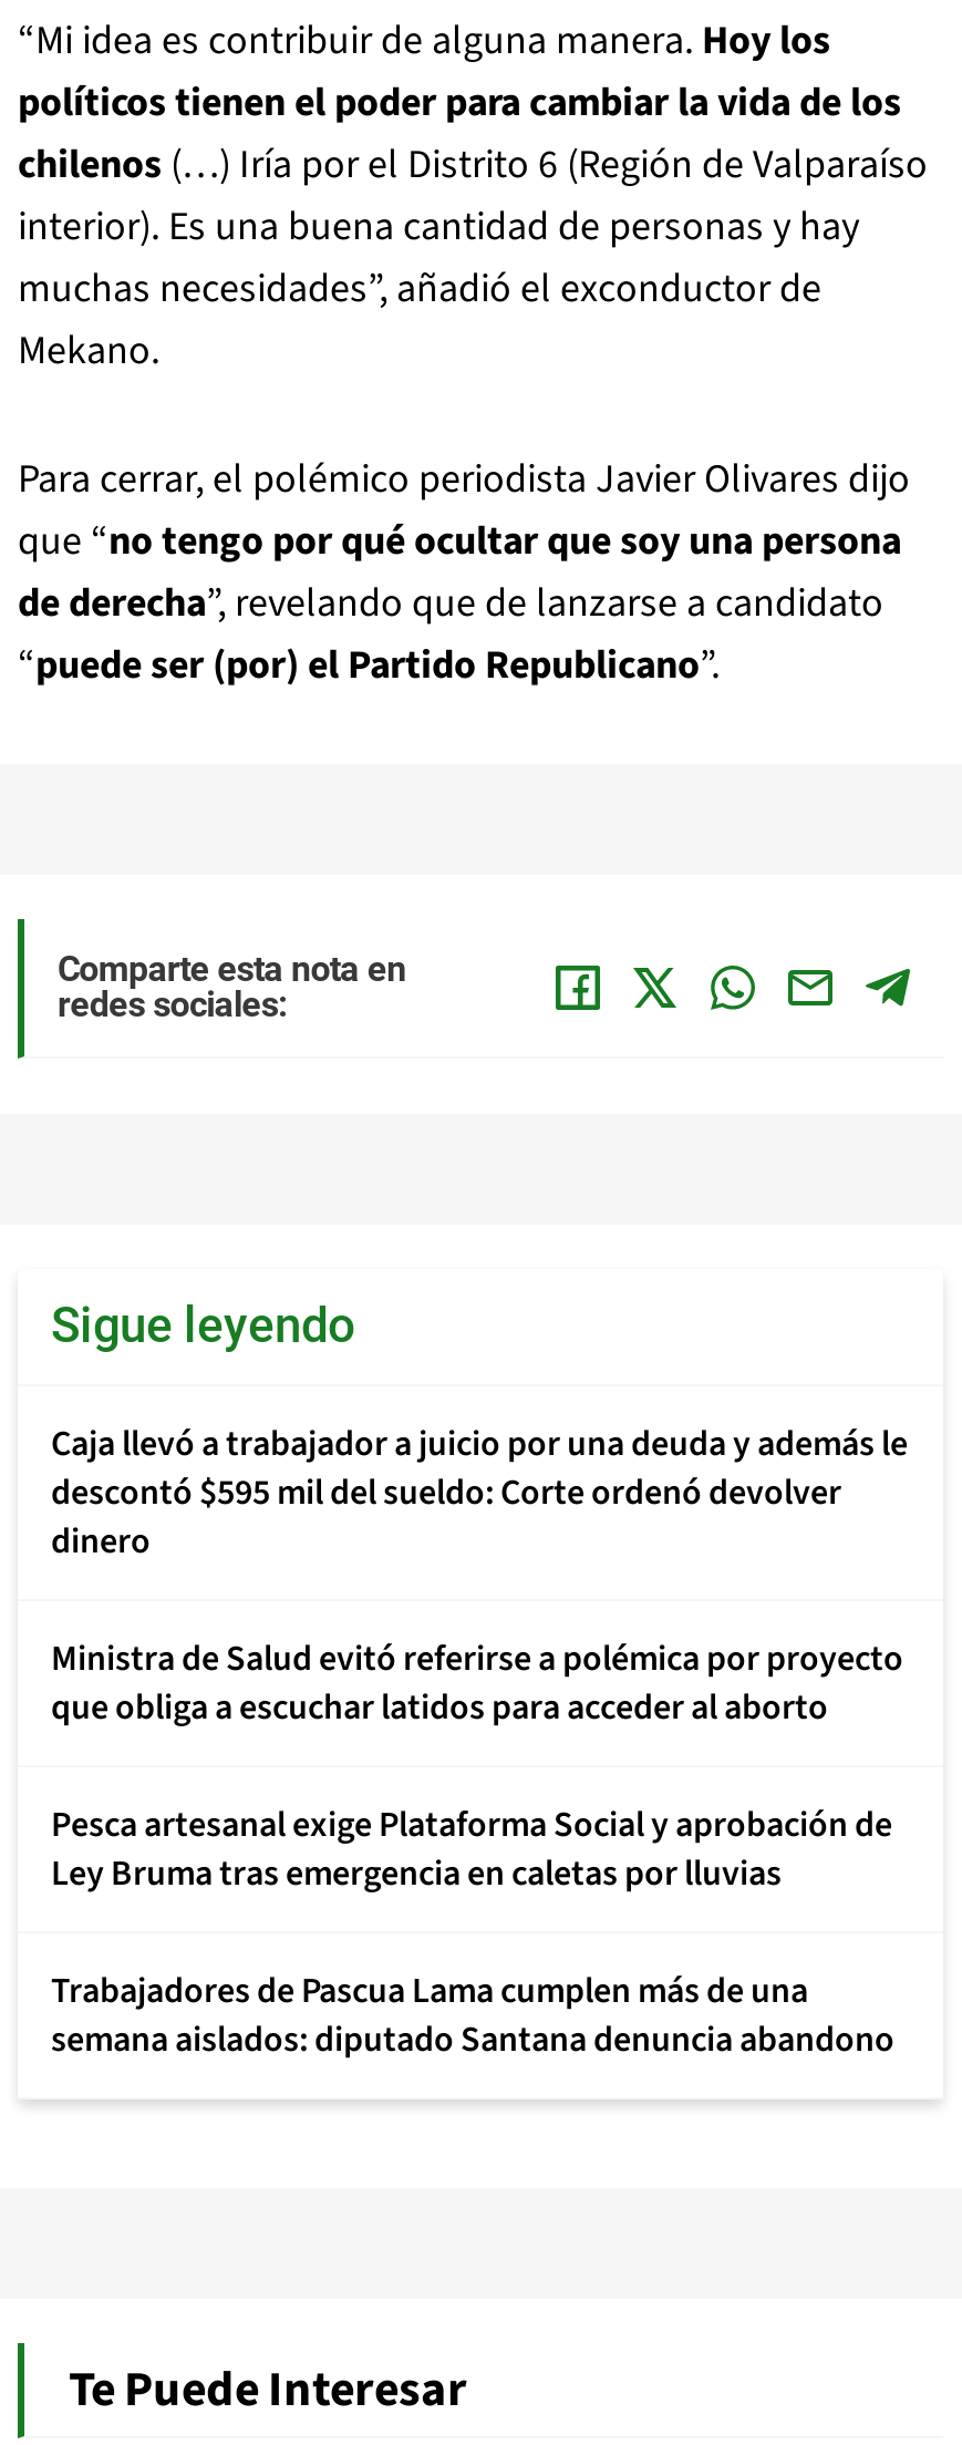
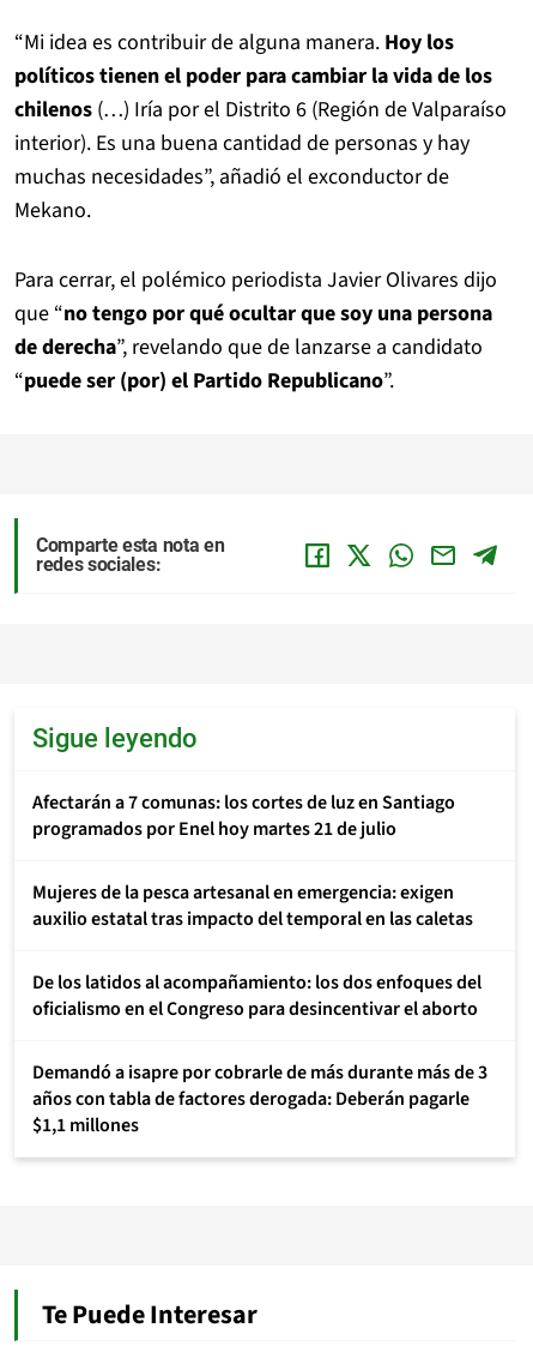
[51,1420,908,1566] Caja llevó a trabajador a juicio por una deuda y además le | descontó $595 mil del sueldo: Corte ordenó devolver | dinero -> [32,789,455,842] Afectarán a 7 comunas: los cortes de luz en Santiago | programados por Enel hoy martes 21 de julio
[51,1634,903,1732] Ministra de Salud evitó referirse a polémica por proyecto | que obliga a escuchar latidos para acceder al aborto -> [32,879,473,932] Mujeres de la pesca artesanal en emergencia: exigen | auxilio estatal tras impacto del temporal en las caletas
[51,1801,892,1898] Pesca artesanal exige Plataforma Social y aprobación de | Ley Bruma tras emergencia en caletas por lluvias -> [32,969,481,1022] De los latidos al acompañamiento: los dos enfoques del | oficialismo en el Congreso para desincentivar el aborto
[51,1967,894,2064] Trabajadores de Pascua Lama cumplen más de una | semana aislados: diputado Santana denuncia abandono -> [32,1059,487,1138] Demandó a isapre por cobrarle de más durante más de 3 | años con tabla de factores derogada: Deberán pagarle | $1,1 millones

